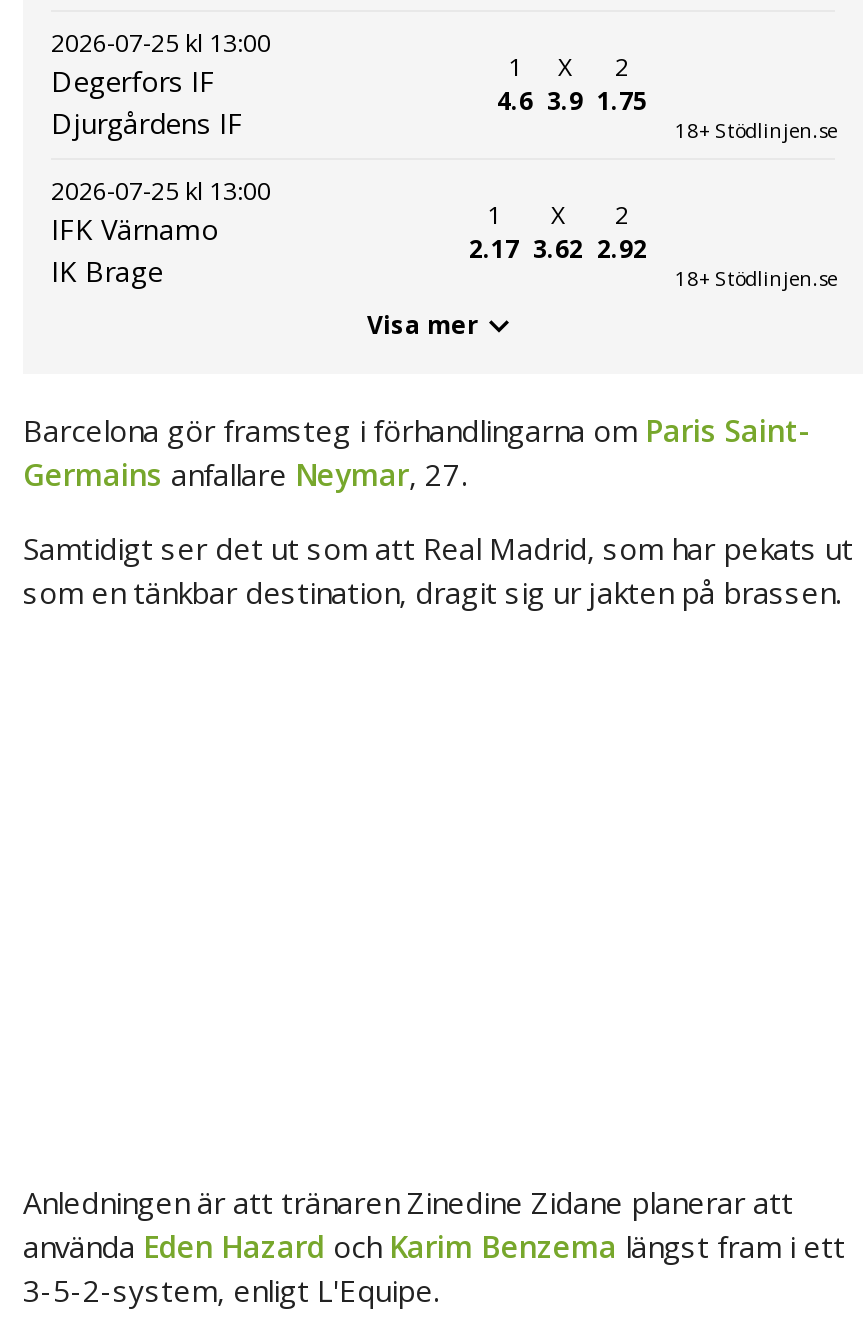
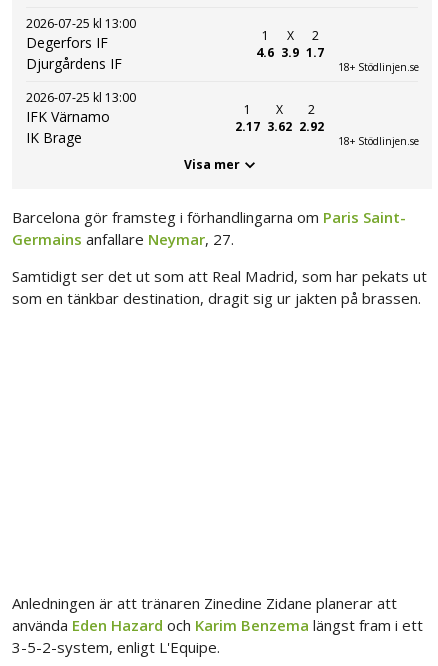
[497,84,647,118] 4.6 3.9 1.75 -> [256,44,324,61] 4.6 3.9 1.7

